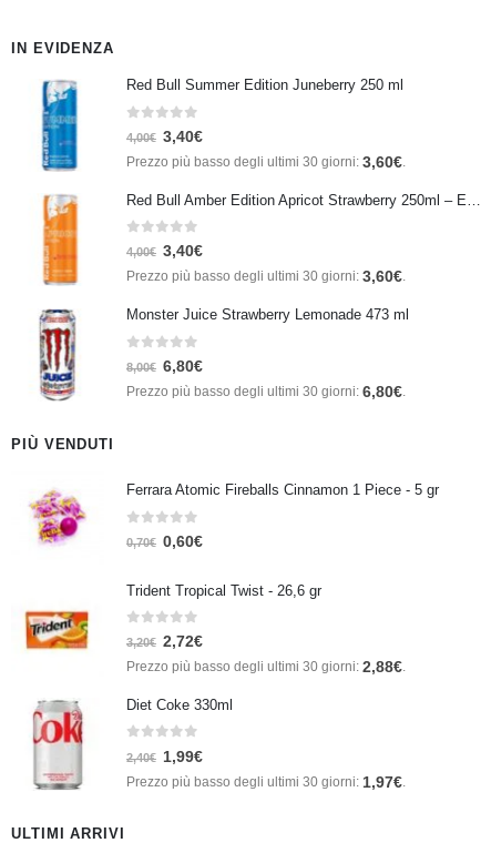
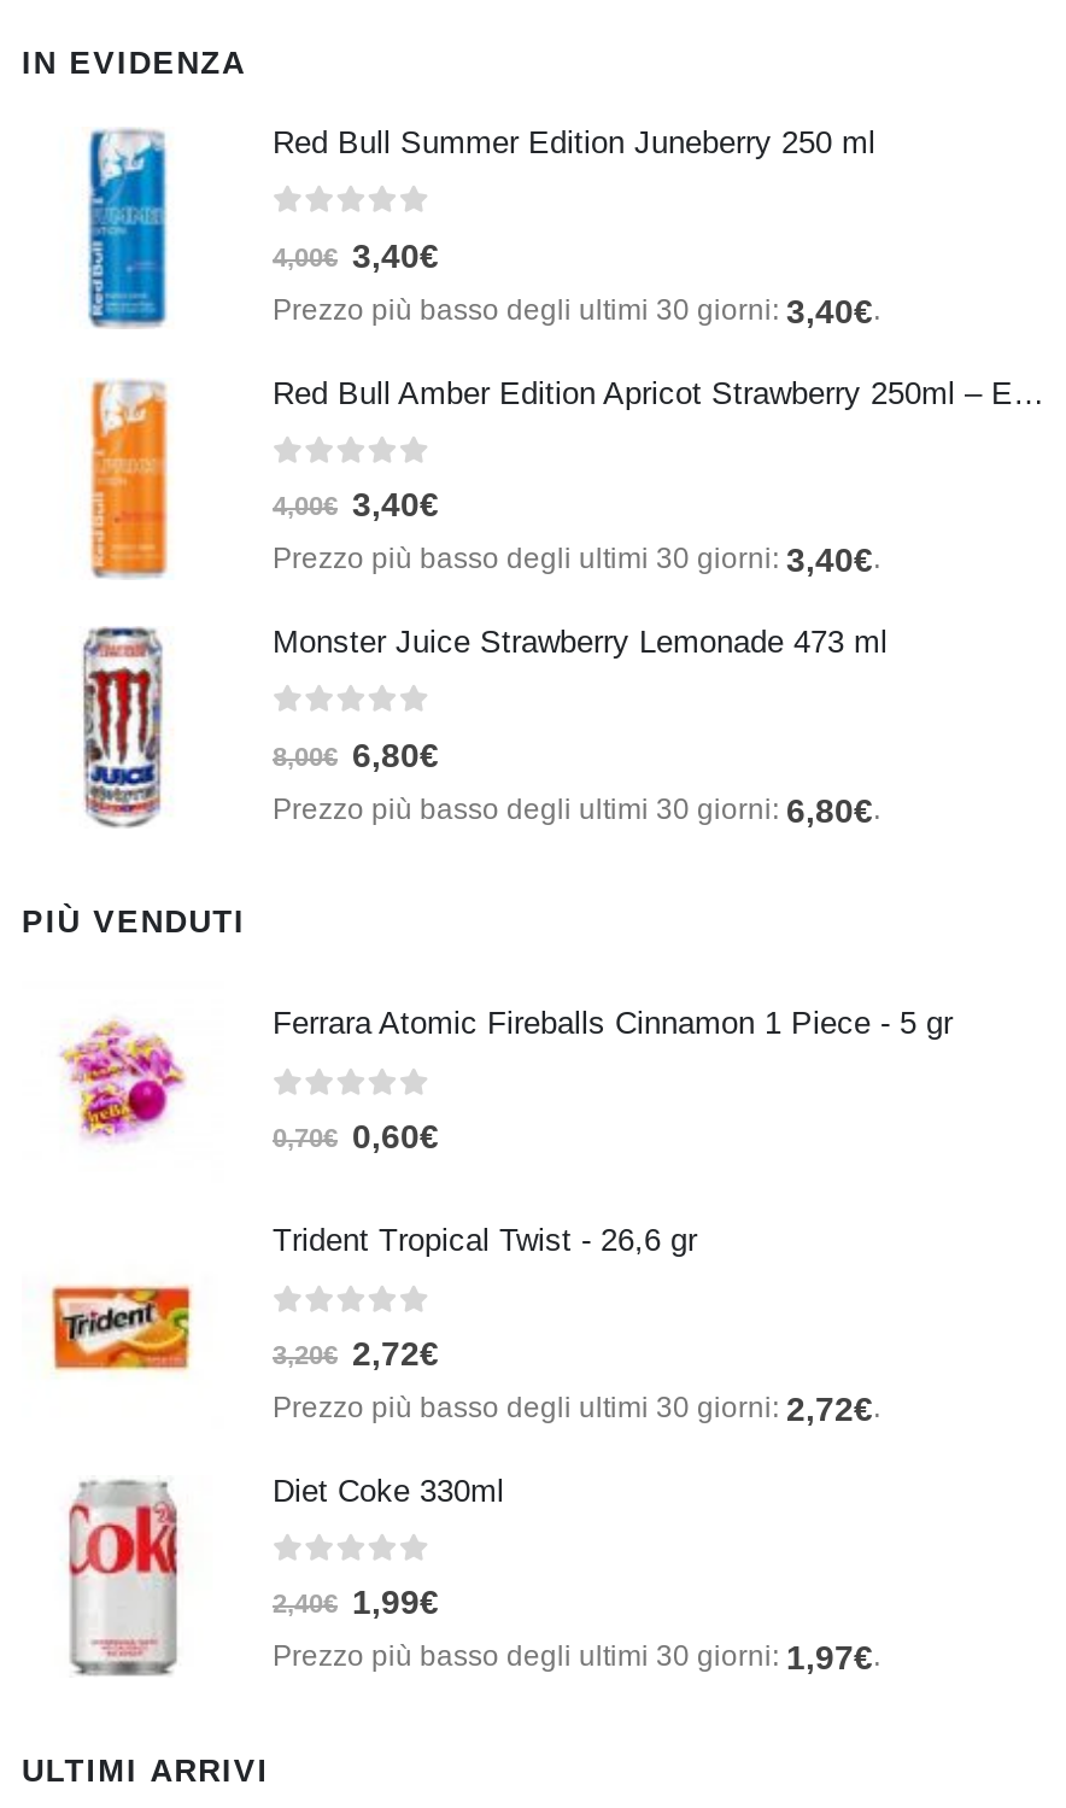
[126,153,406,171] Prezzo più basso degli ultimi 30 giorni: 3,60€. -> [273,290,880,329] Prezzo più basso degli ultimi 30 giorni: 3,40€.
[126,268,406,286] Prezzo più basso degli ultimi 30 giorni: 3,60€. -> [273,540,880,578] Prezzo più basso degli ultimi 30 giorni: 3,40€.
[126,658,406,676] Prezzo più basso degli ultimi 30 giorni: 2,88€. -> [273,1388,880,1427] Prezzo più basso degli ultimi 30 giorni: 2,72€.

